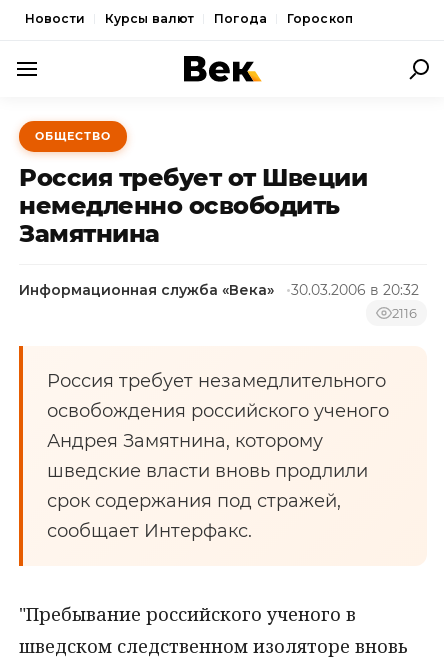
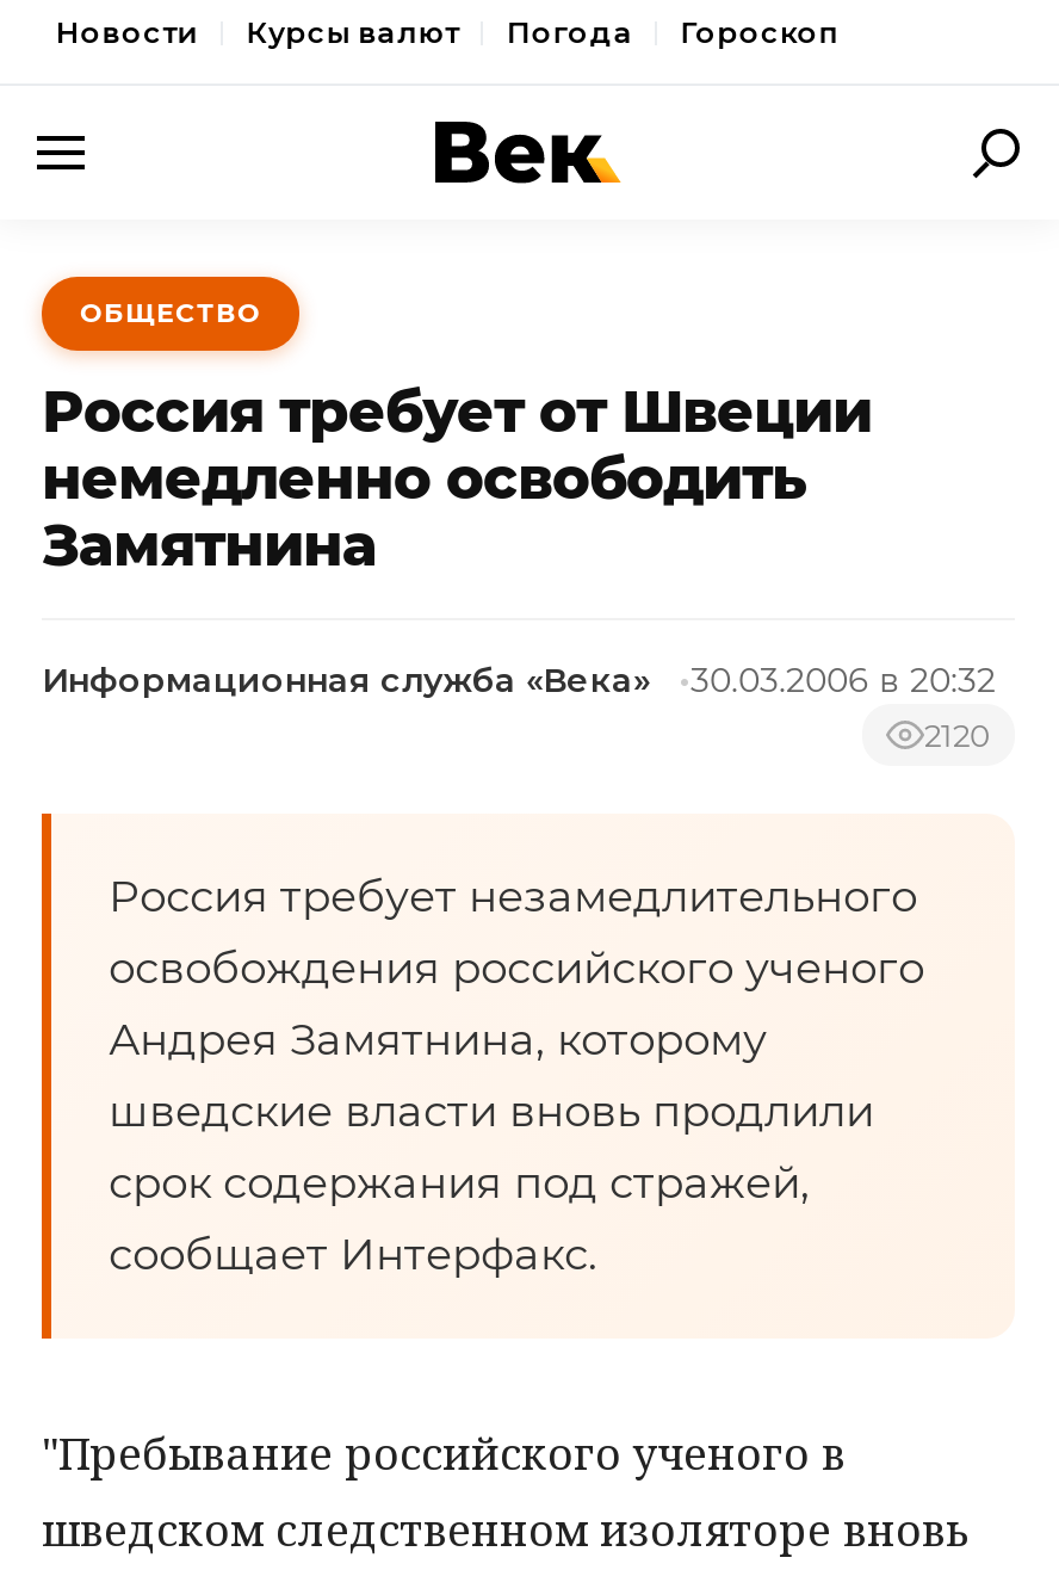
[392,305,417,321] 2116 -> [924,716,991,754] 2120

